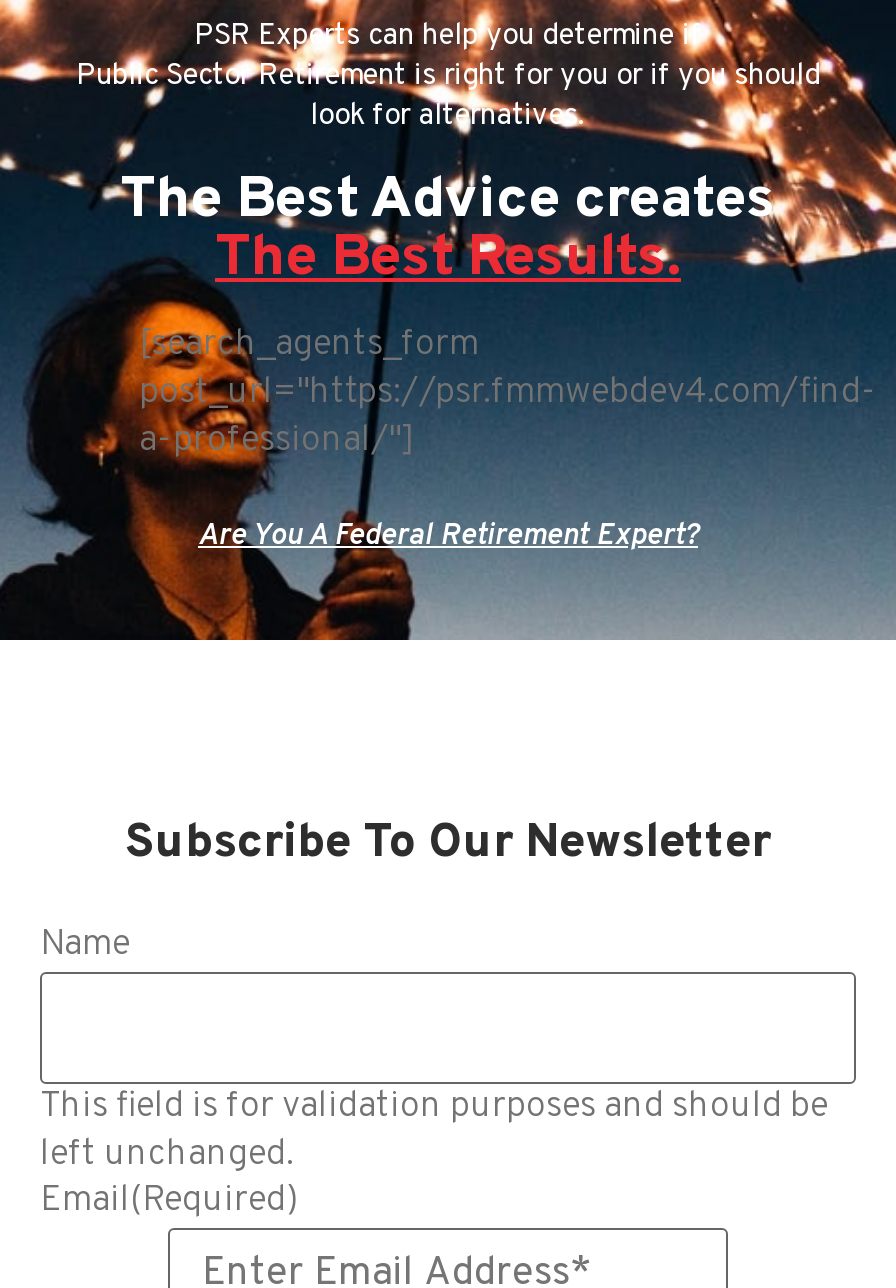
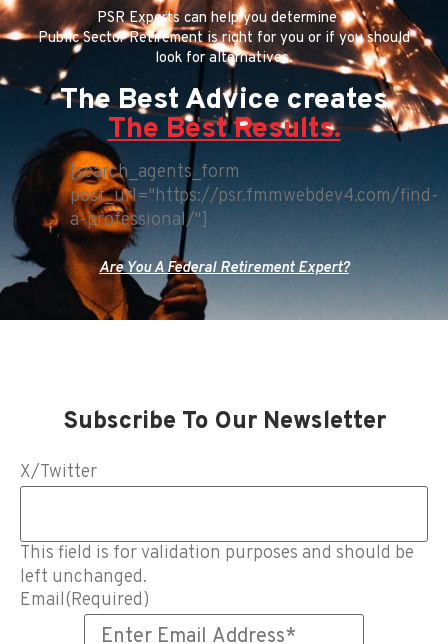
[40,923,130,969] Name -> [20,461,97,484] X/Twitter

